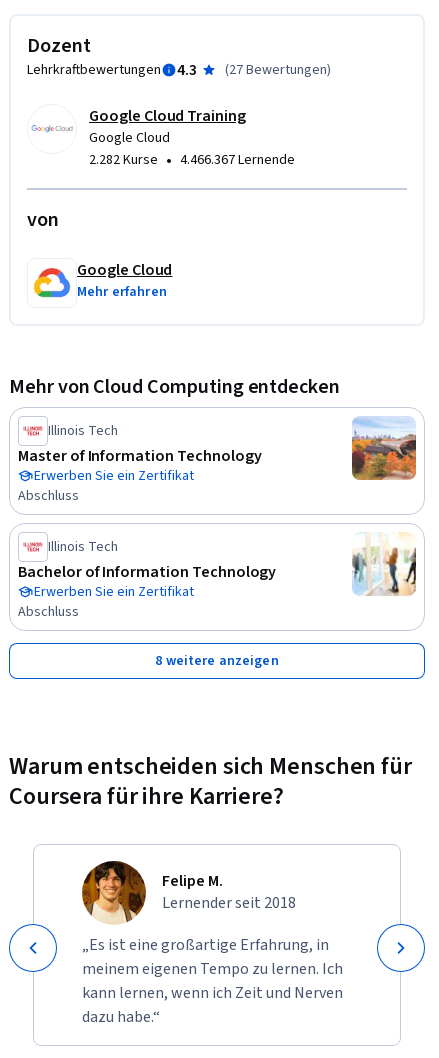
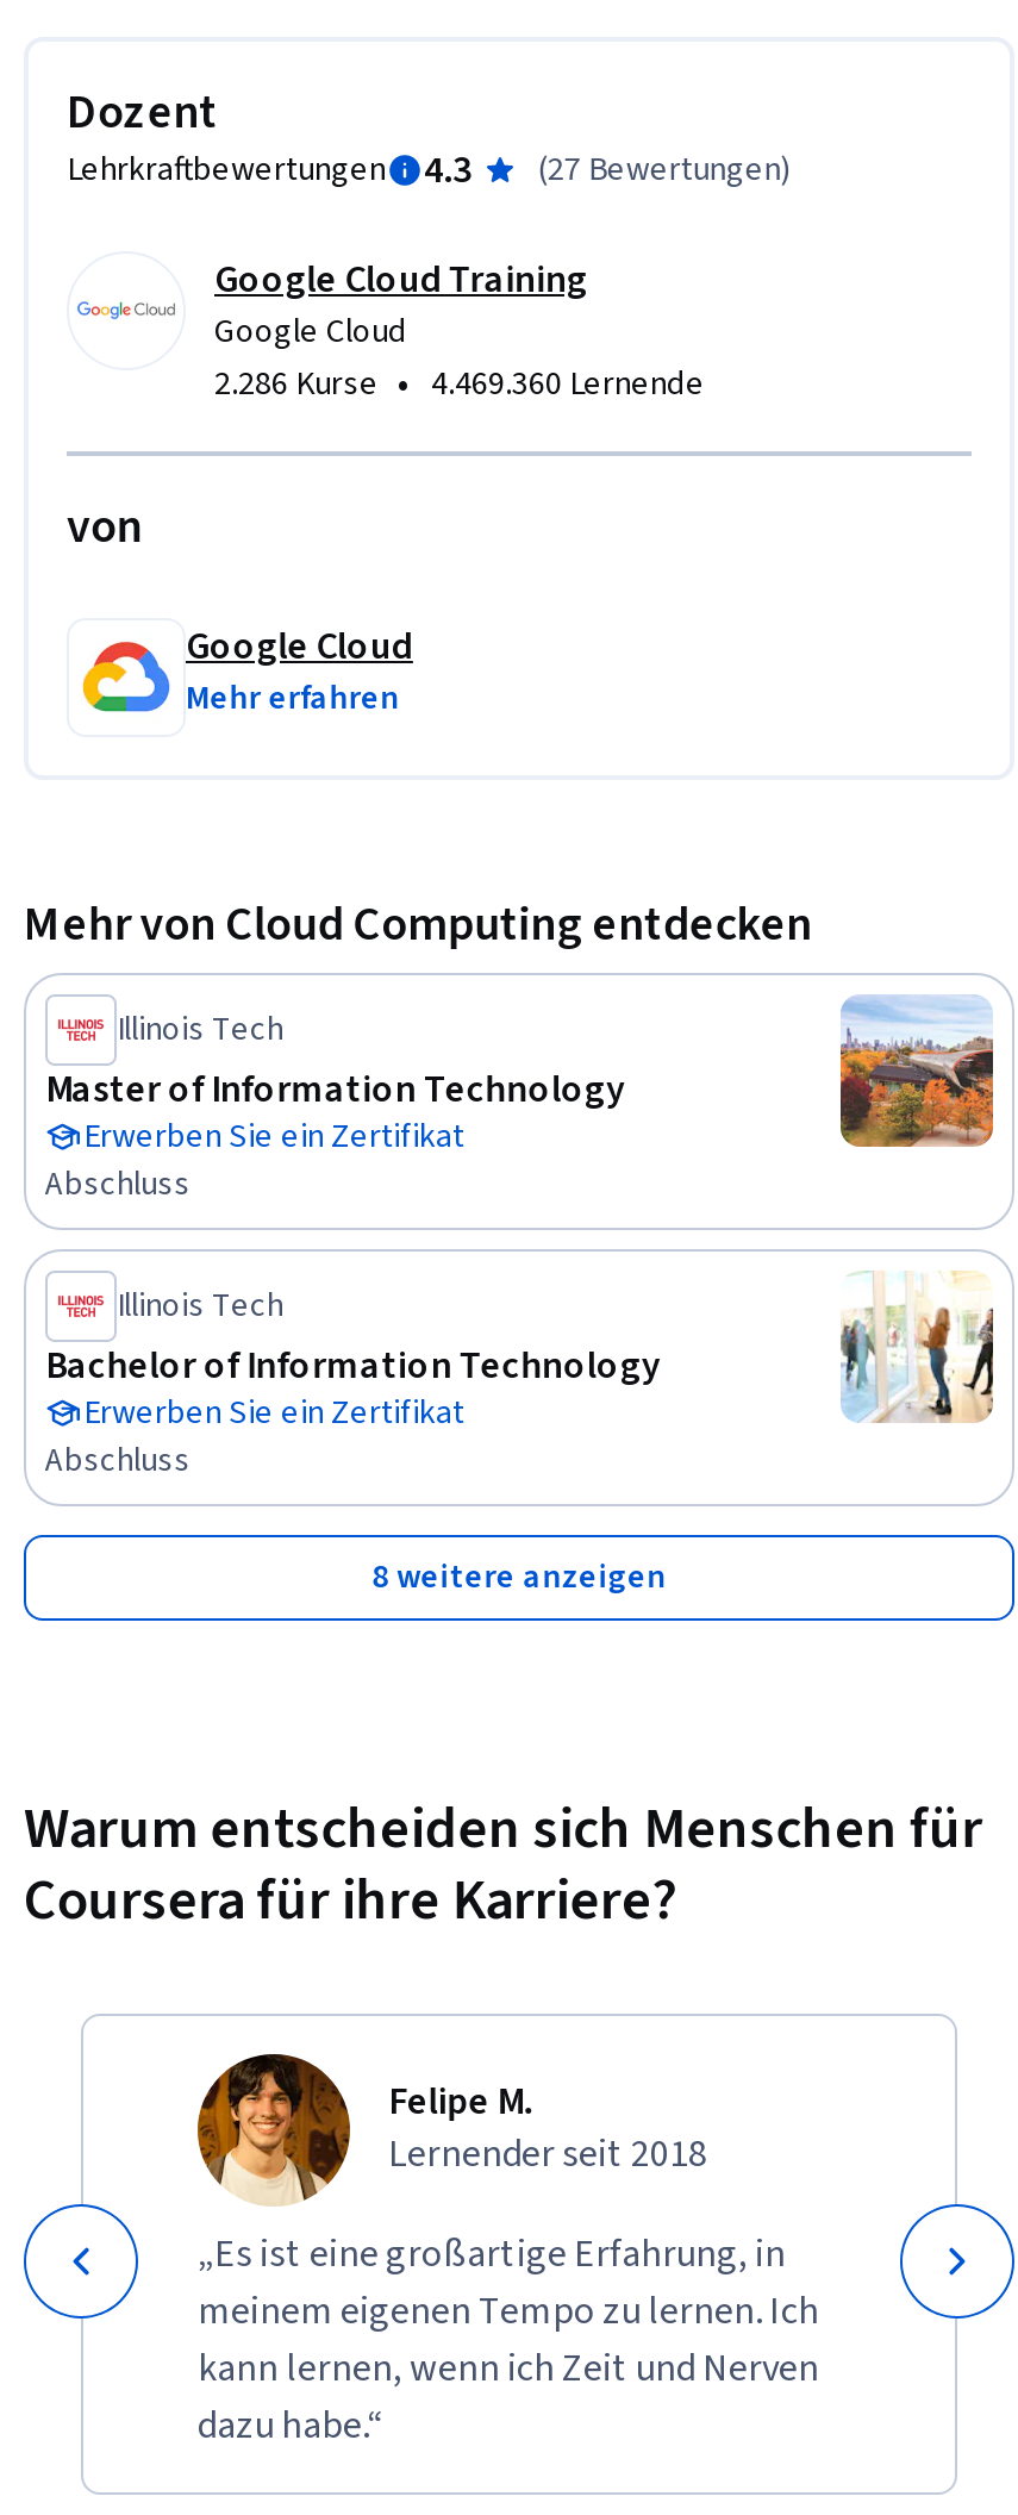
[89,149,295,171] 2.282 Kurse • 4.466.367 Lernende -> [214,358,705,410] 2.286 Kurse • 4.469.360 Lernende

